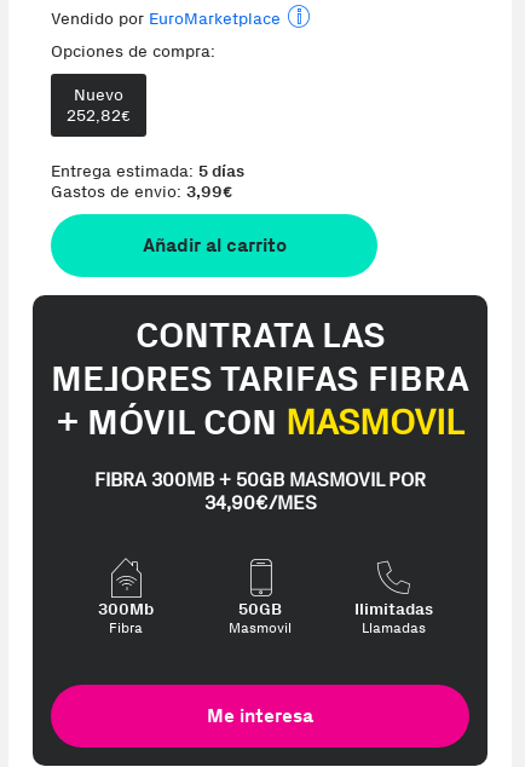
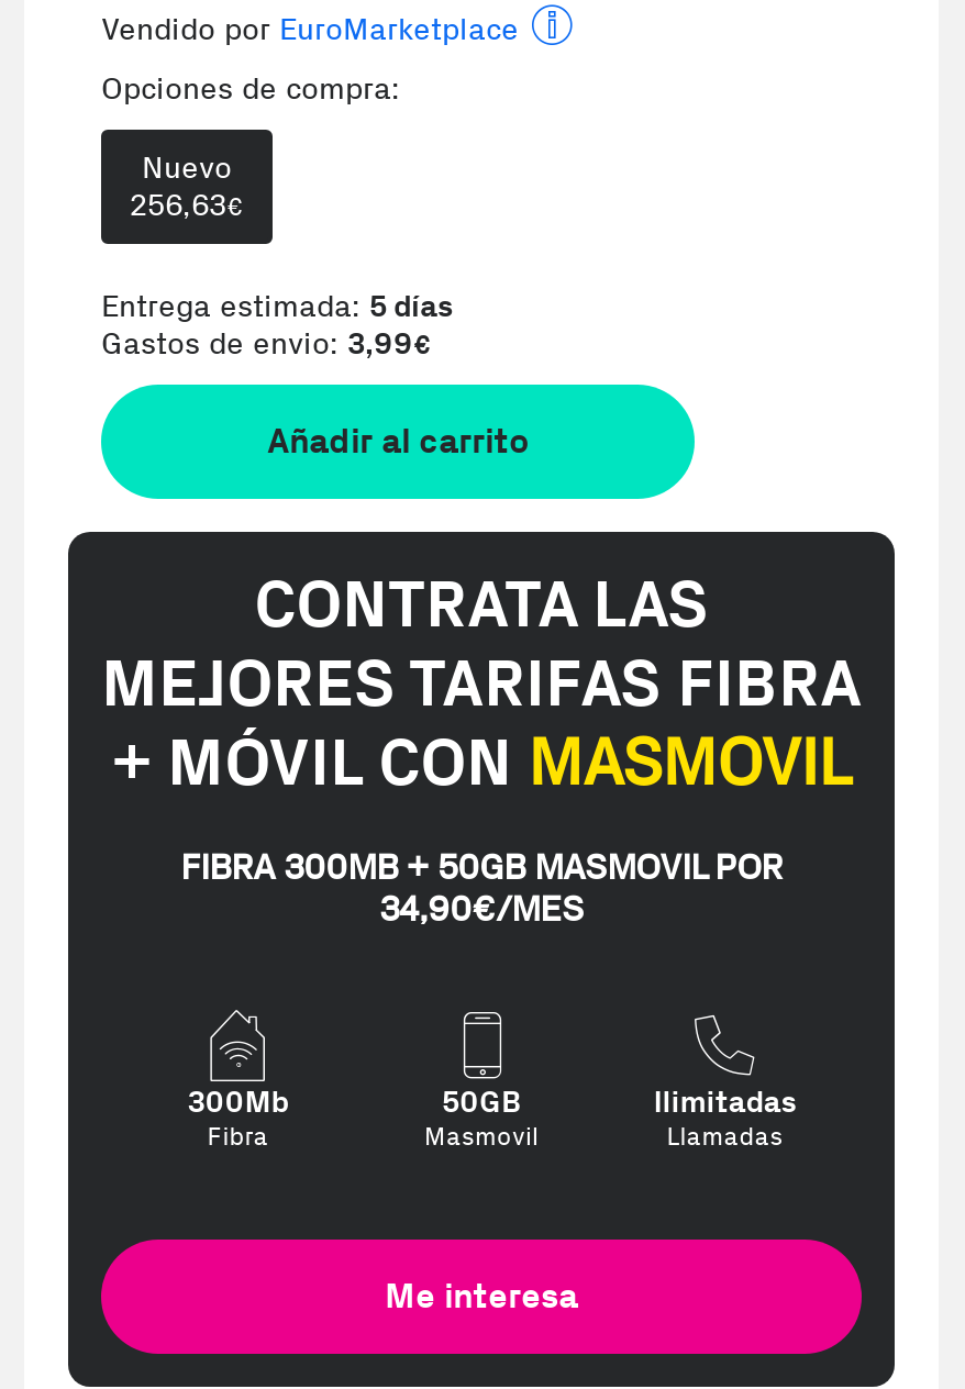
[67,105,131,126] 252,82€ -> [130,187,244,224] 256,63€

